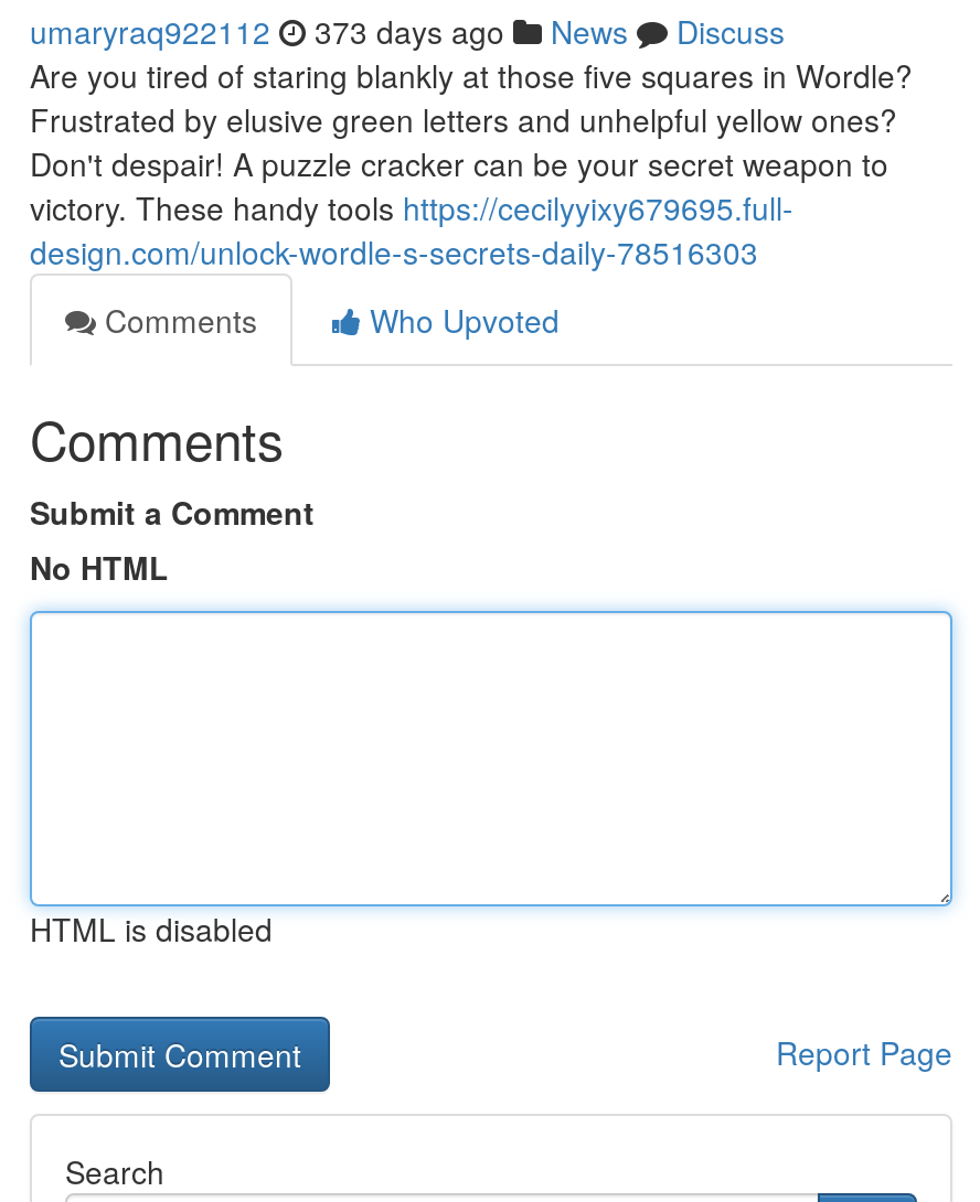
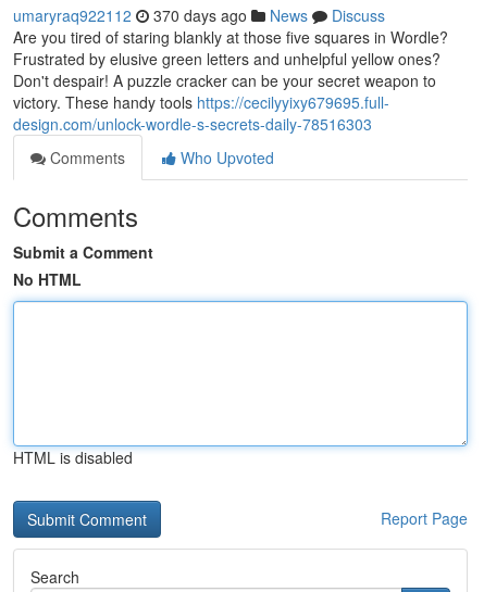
[30,9,785,53] umaryraq922112 373 days ago News Discuss -> [13,4,385,26] umaryraq922112 370 days ago News Discuss

